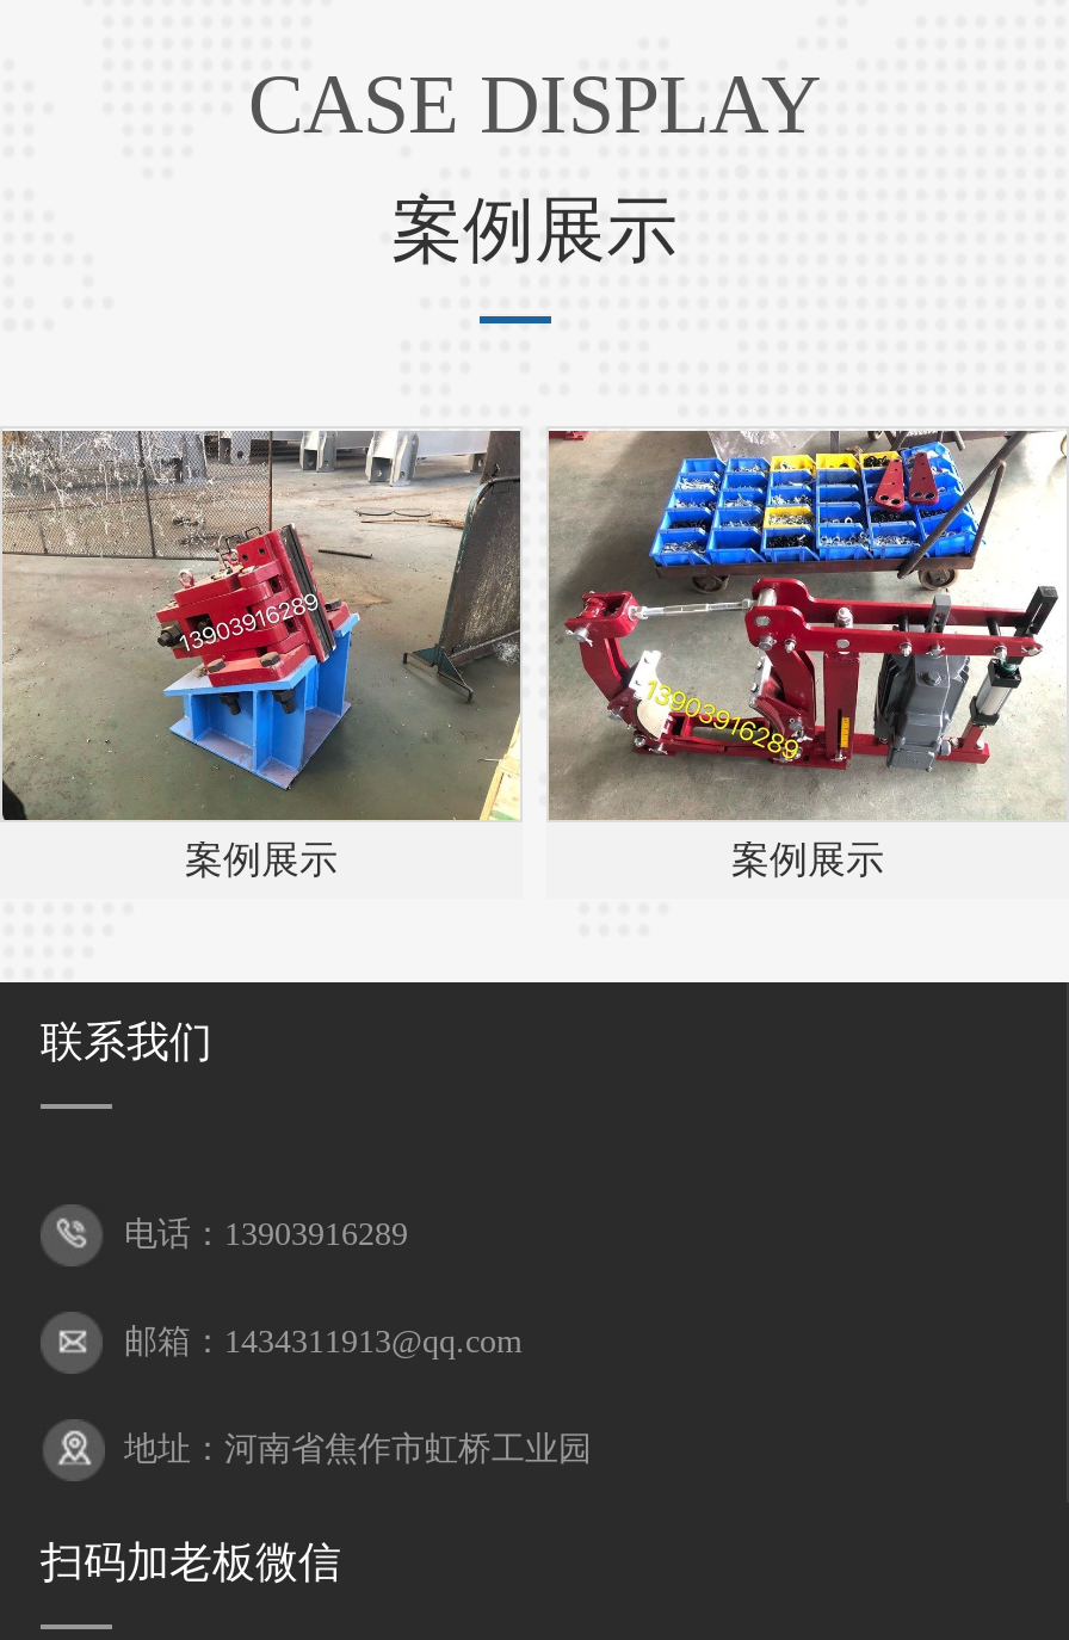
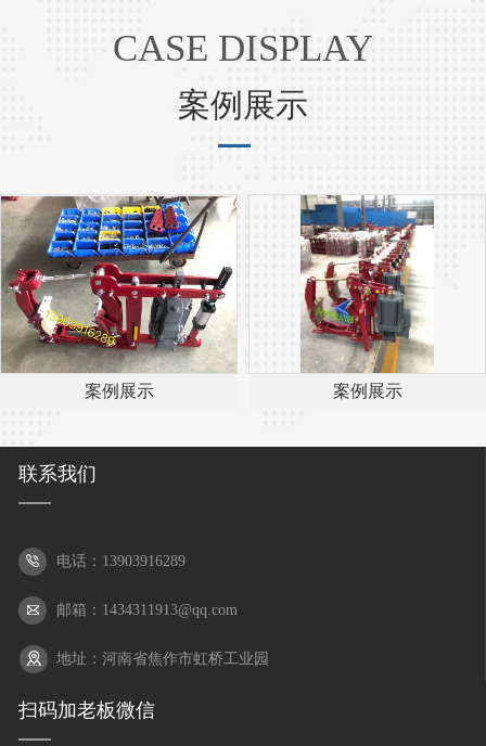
[7,429,523,820] [image] -> [3,195,236,373] [image]
[546,429,1062,822] [image] -> [250,195,483,373] [image]

